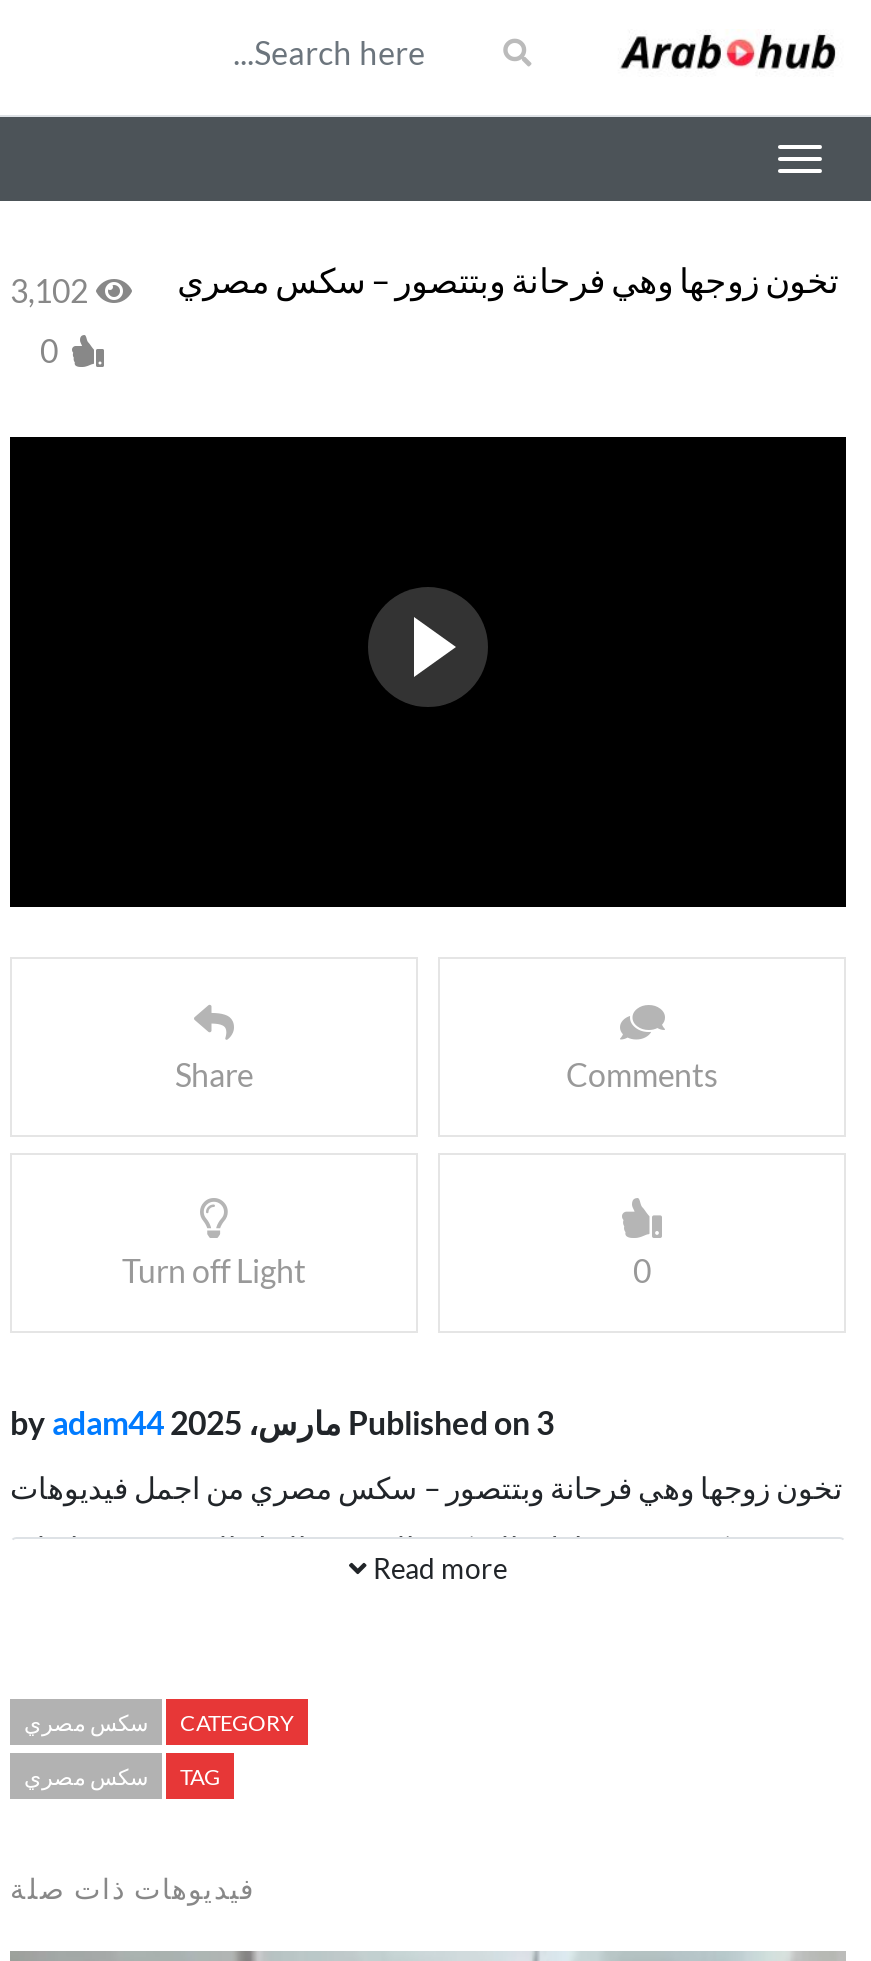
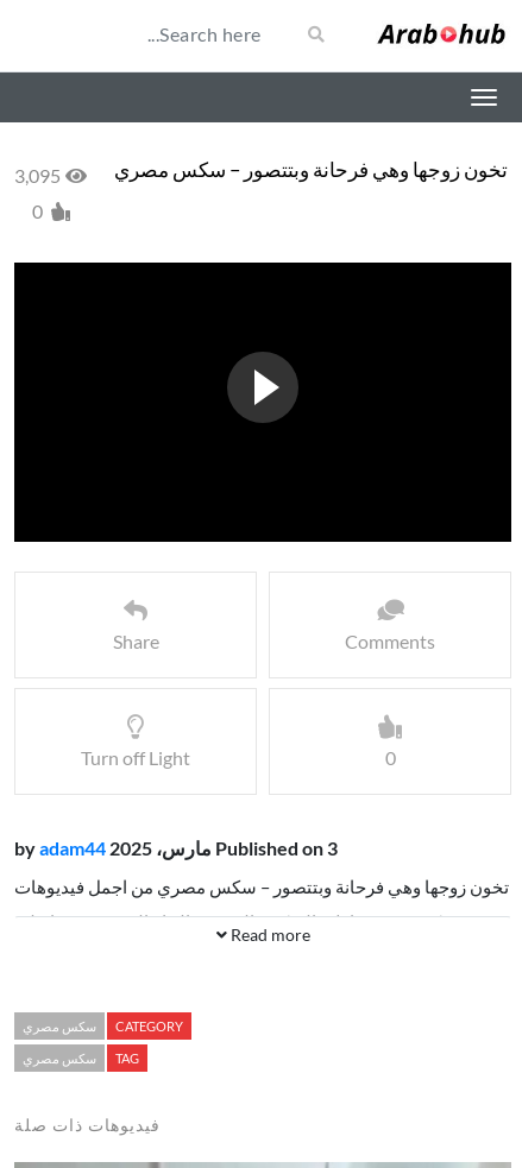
[10,271,88,309] 3,102 -> [14,164,61,187] 3,095

